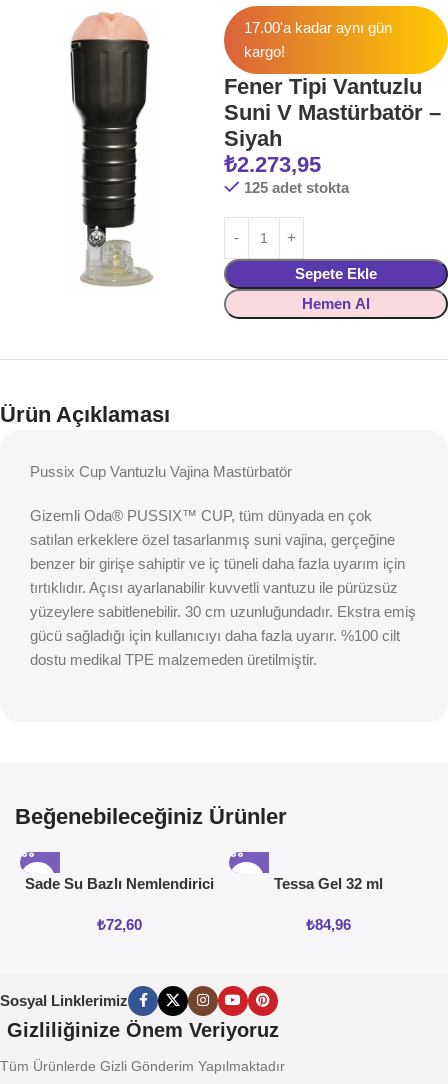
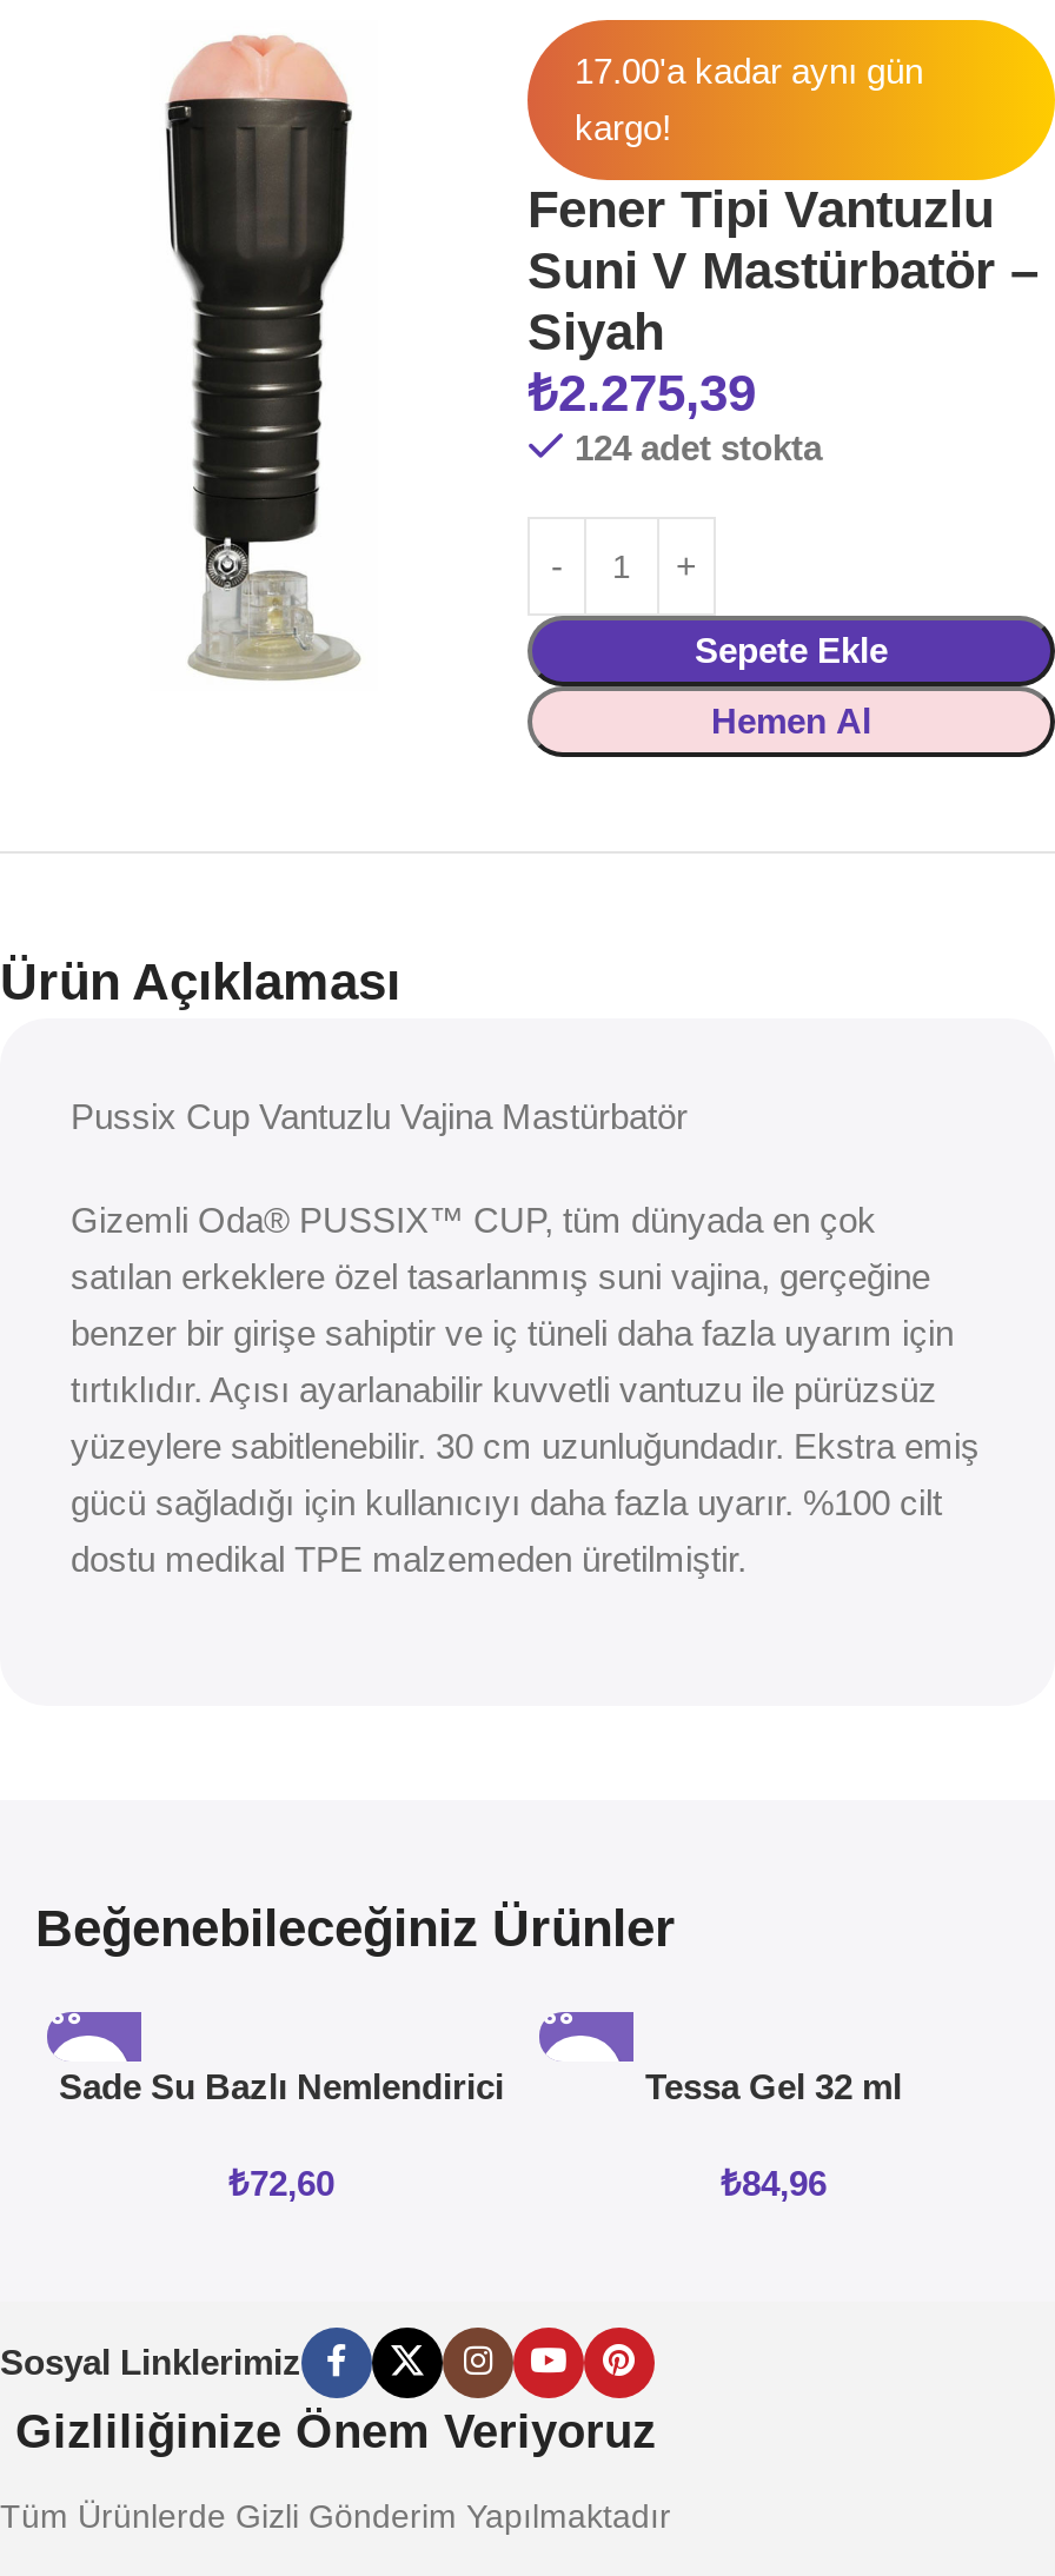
[224,152,321,177] ₺2.273,95 -> [527,364,756,423] ₺2.275,39
[244,179,349,196] 125 adet stokta -> [575,427,822,467] 124 adet stokta

